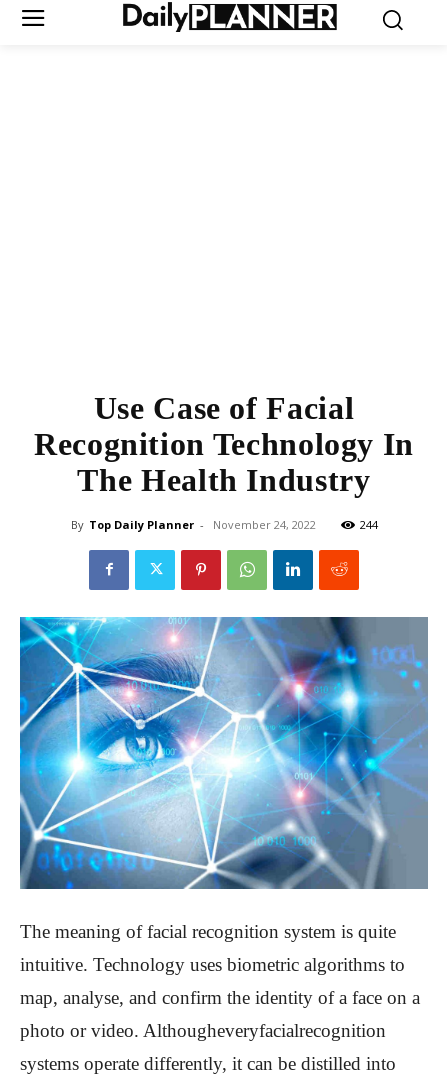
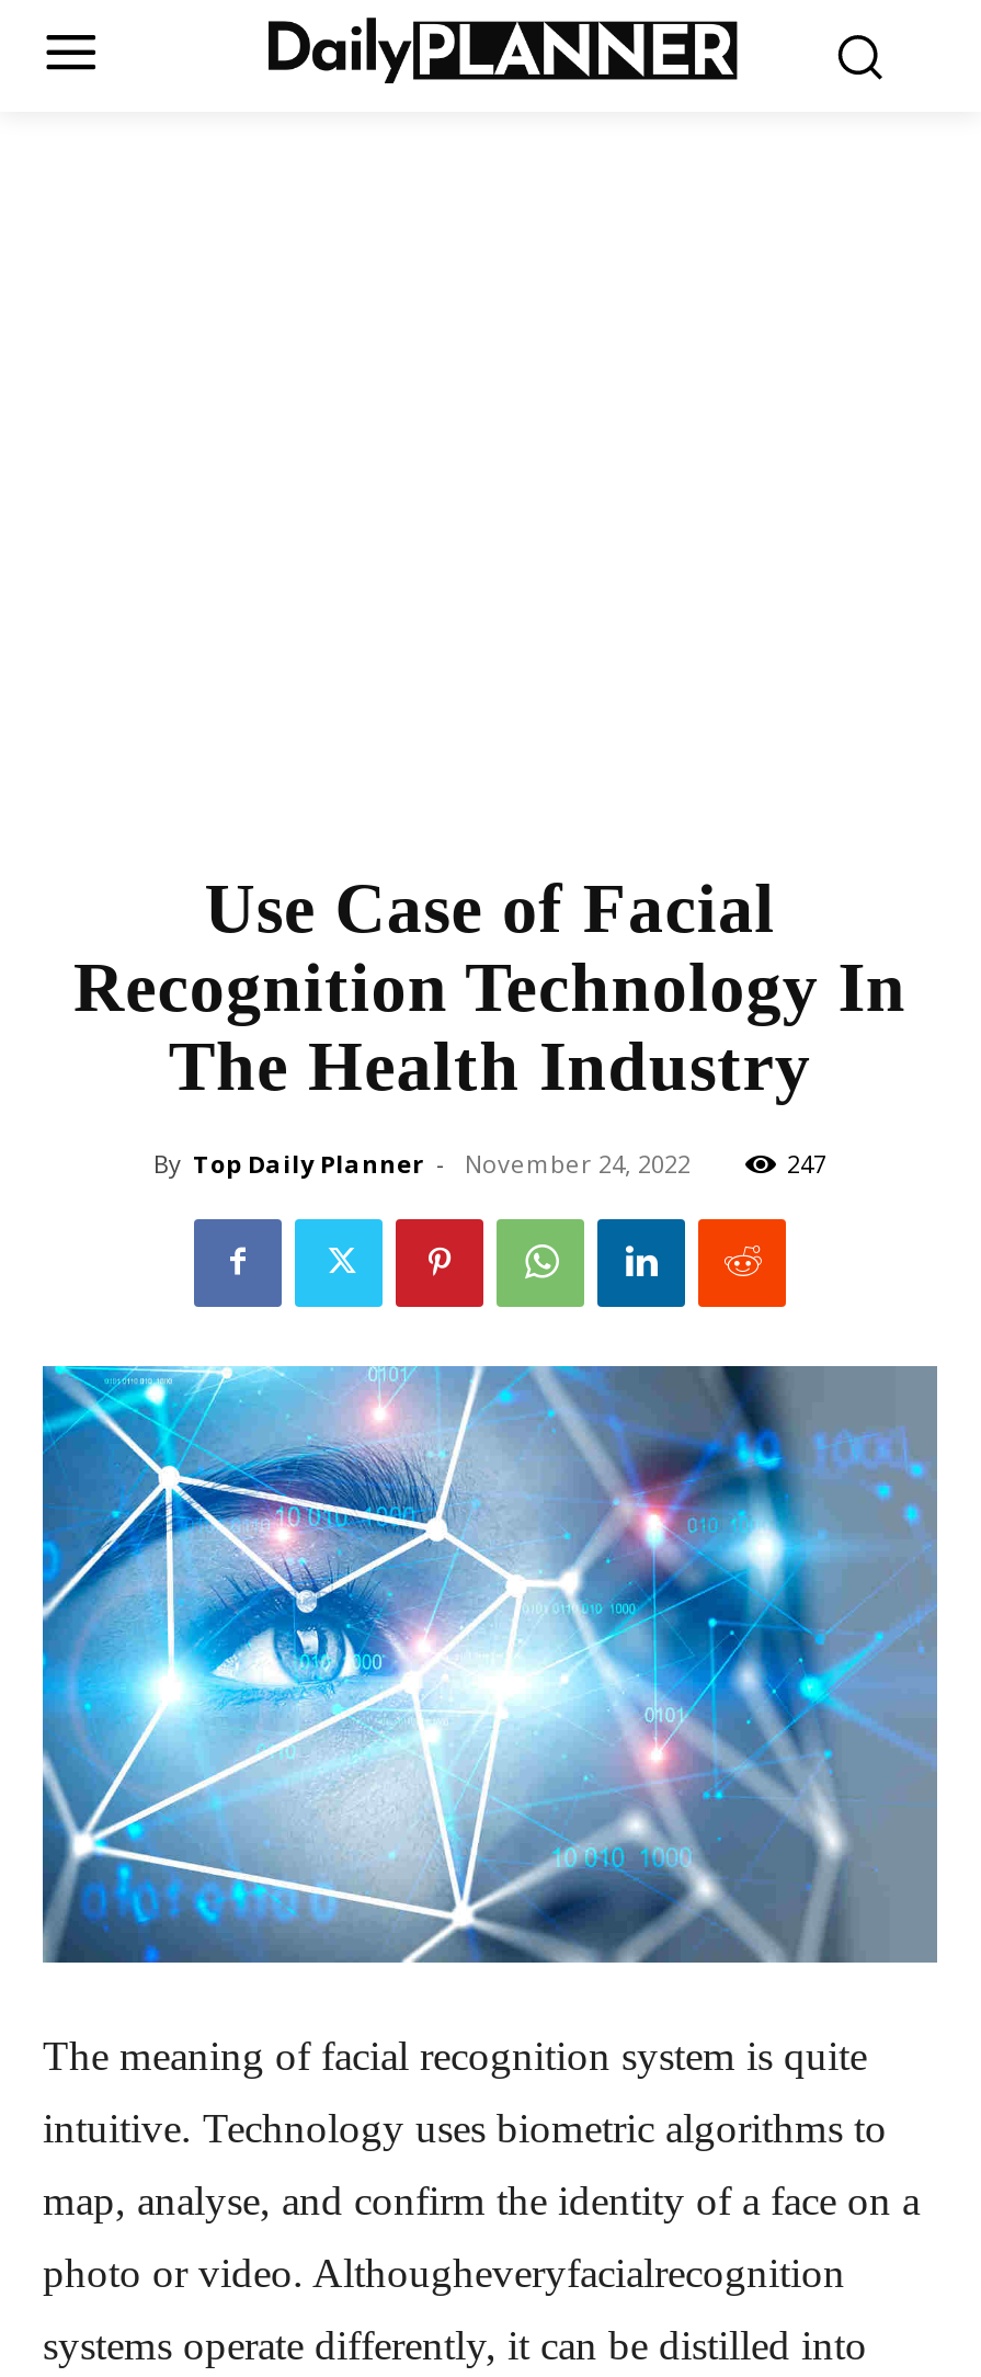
[359,517,377,532] 244 -> [787,1146,826,1179] 247

